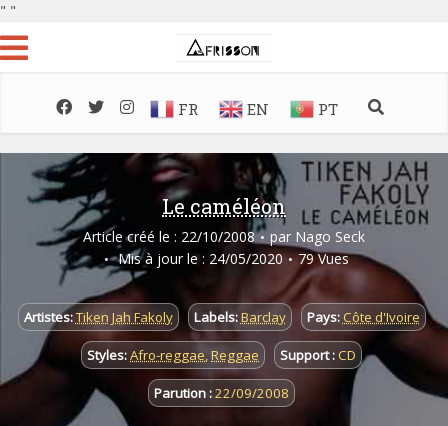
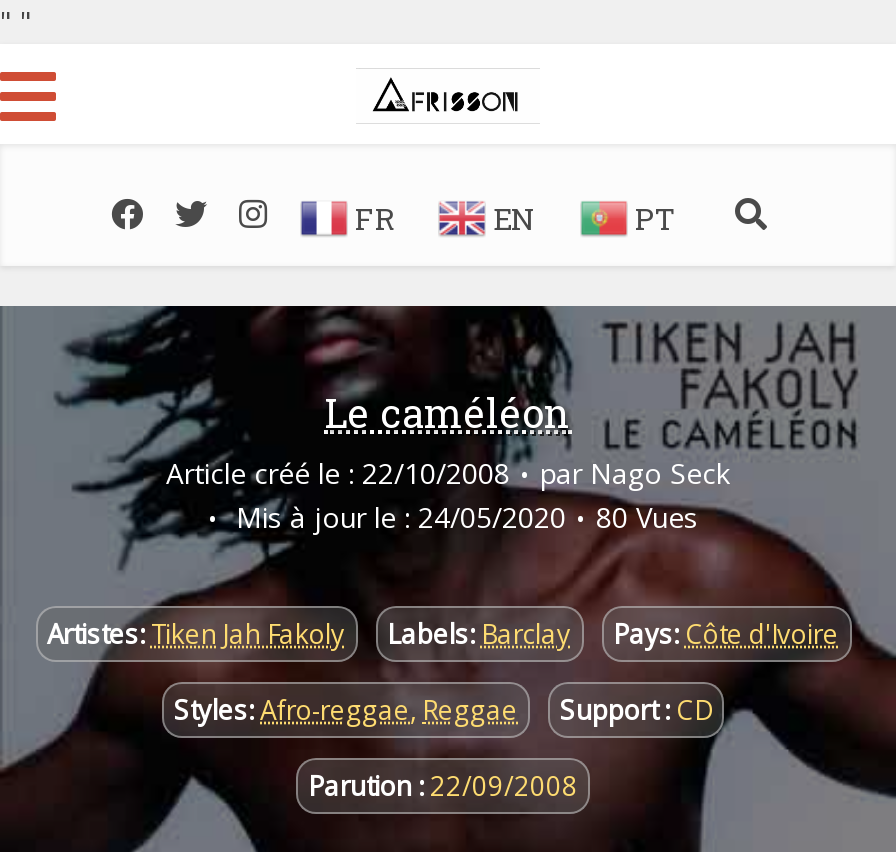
[114,249,349,268] Mis à jour le : 24/05/2020 79 Vues -> [228,498,698,536] Mis à jour le : 24/05/2020 80 Vues

